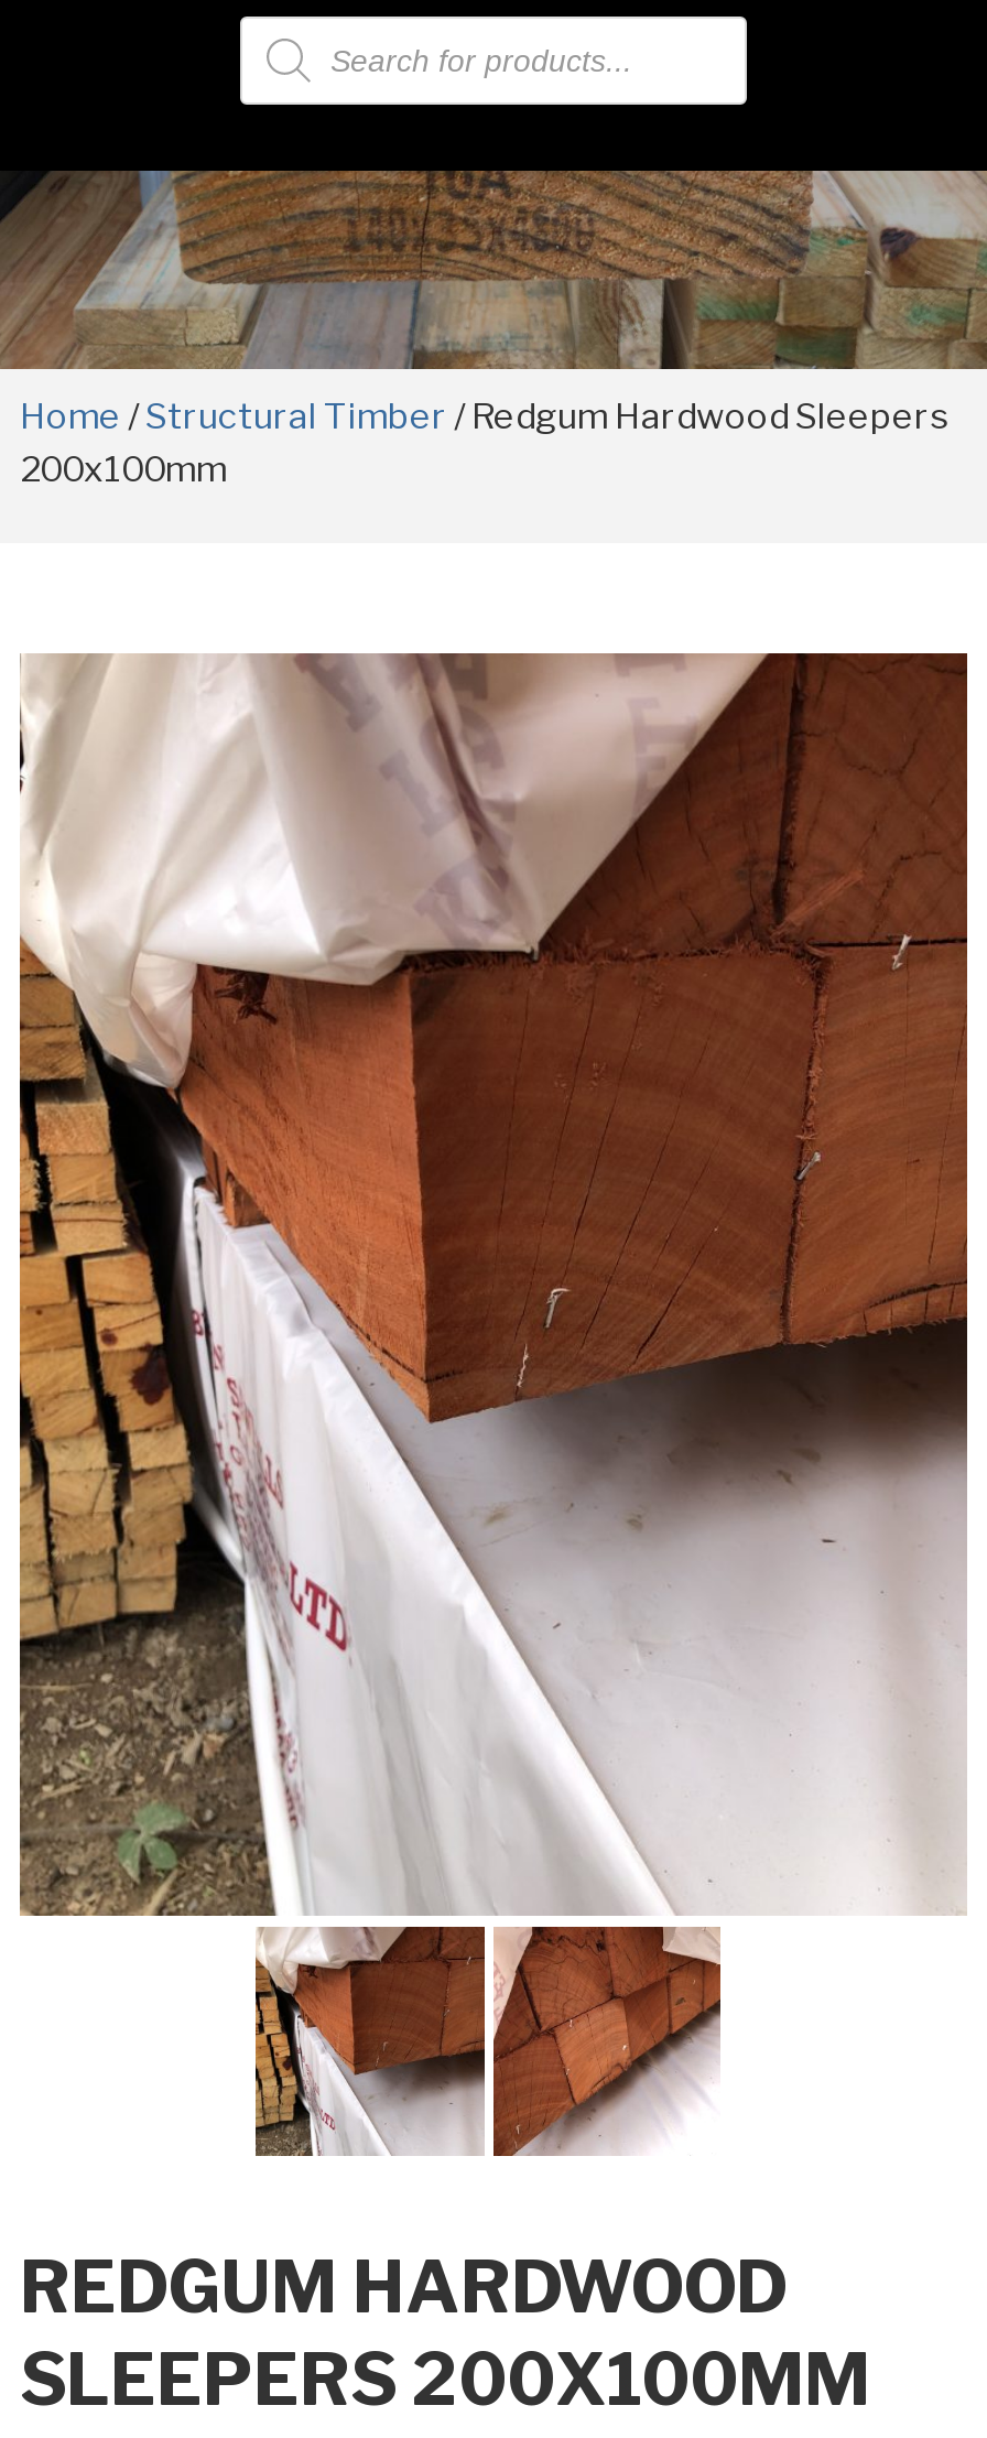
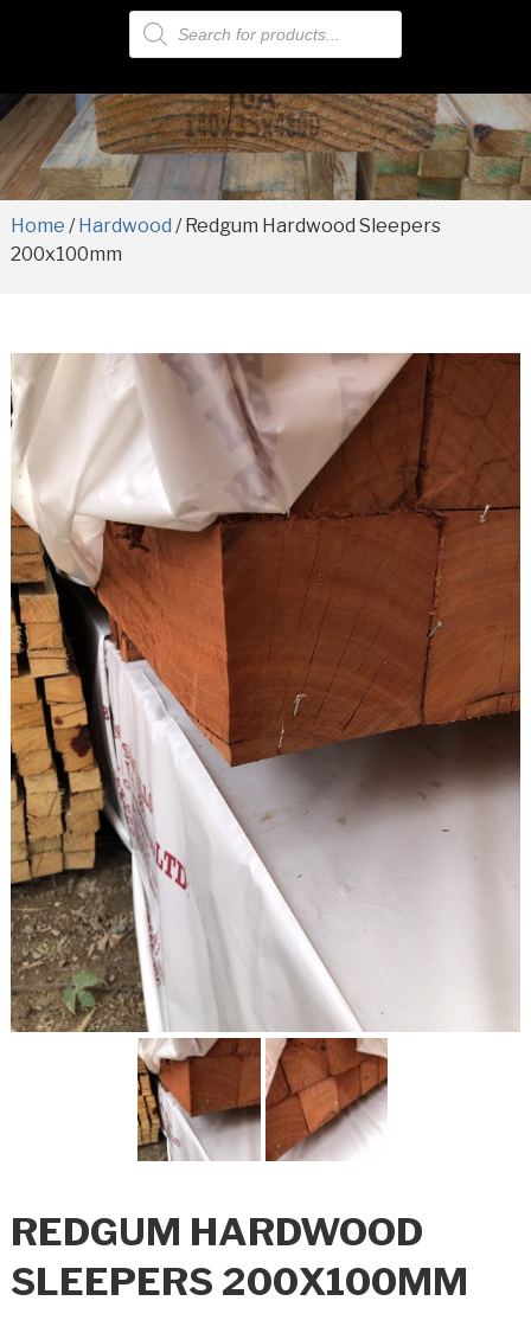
[20,396,947,437] Home /Structural Timber / Redgum Hardwood Sleepers -> [11,214,441,237] Home /Hardwood / Redgum Hardwood Sleepers

